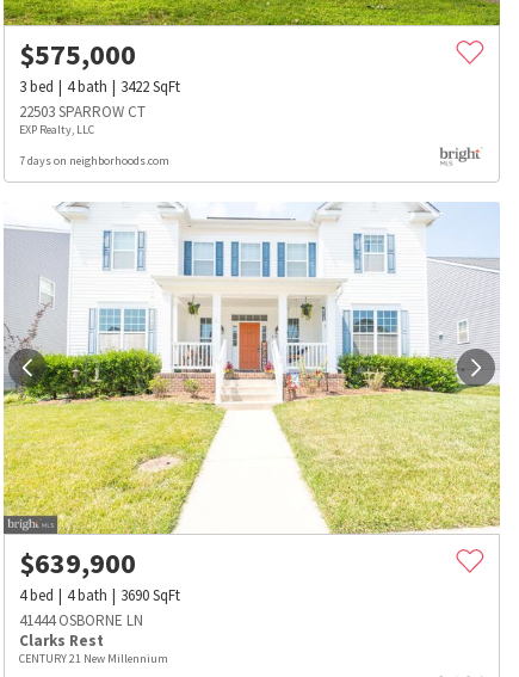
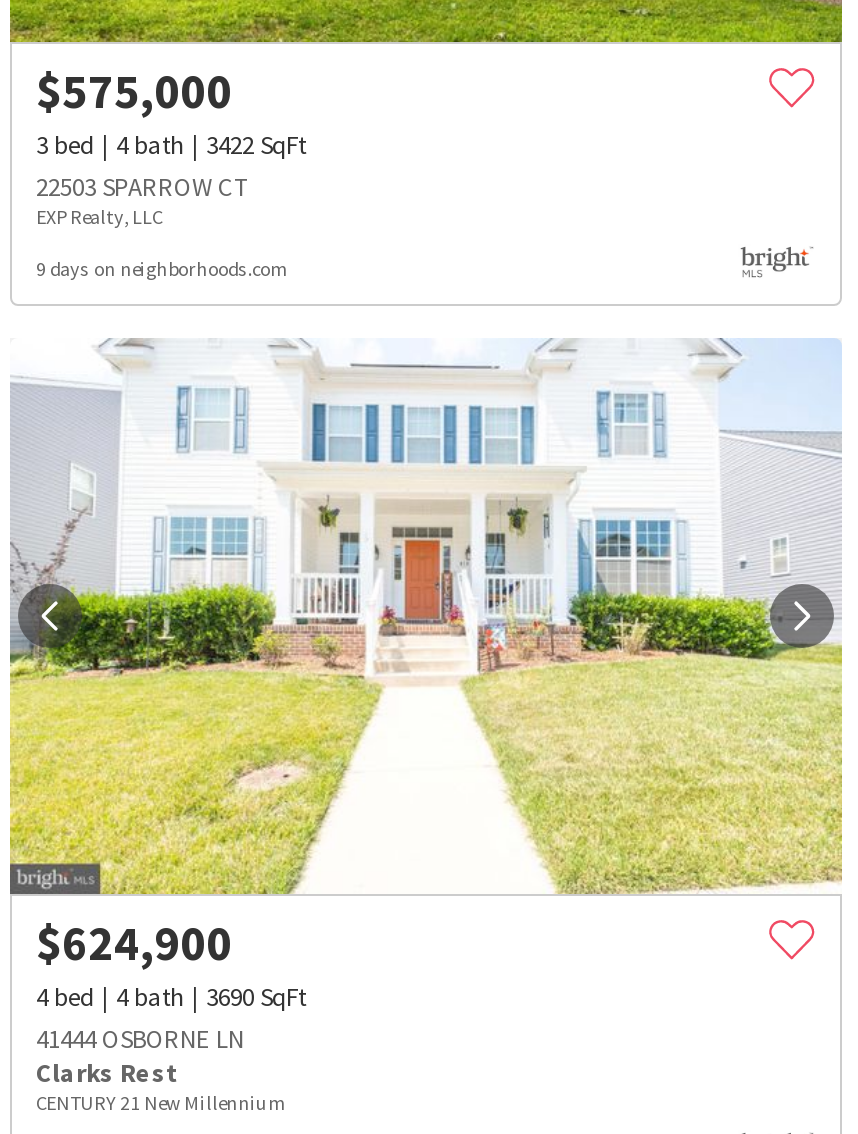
[19,153,169,169] 7 days on neighborhoods.com -> [36,257,288,283] 9 days on neighborhoods.com
[19,544,136,581] $639,900 -> [36,911,232,973] $624,900

